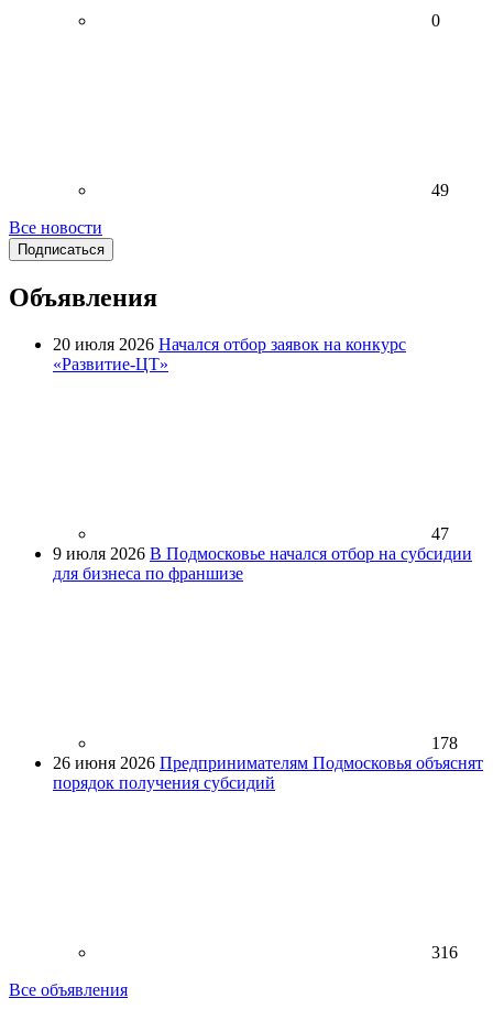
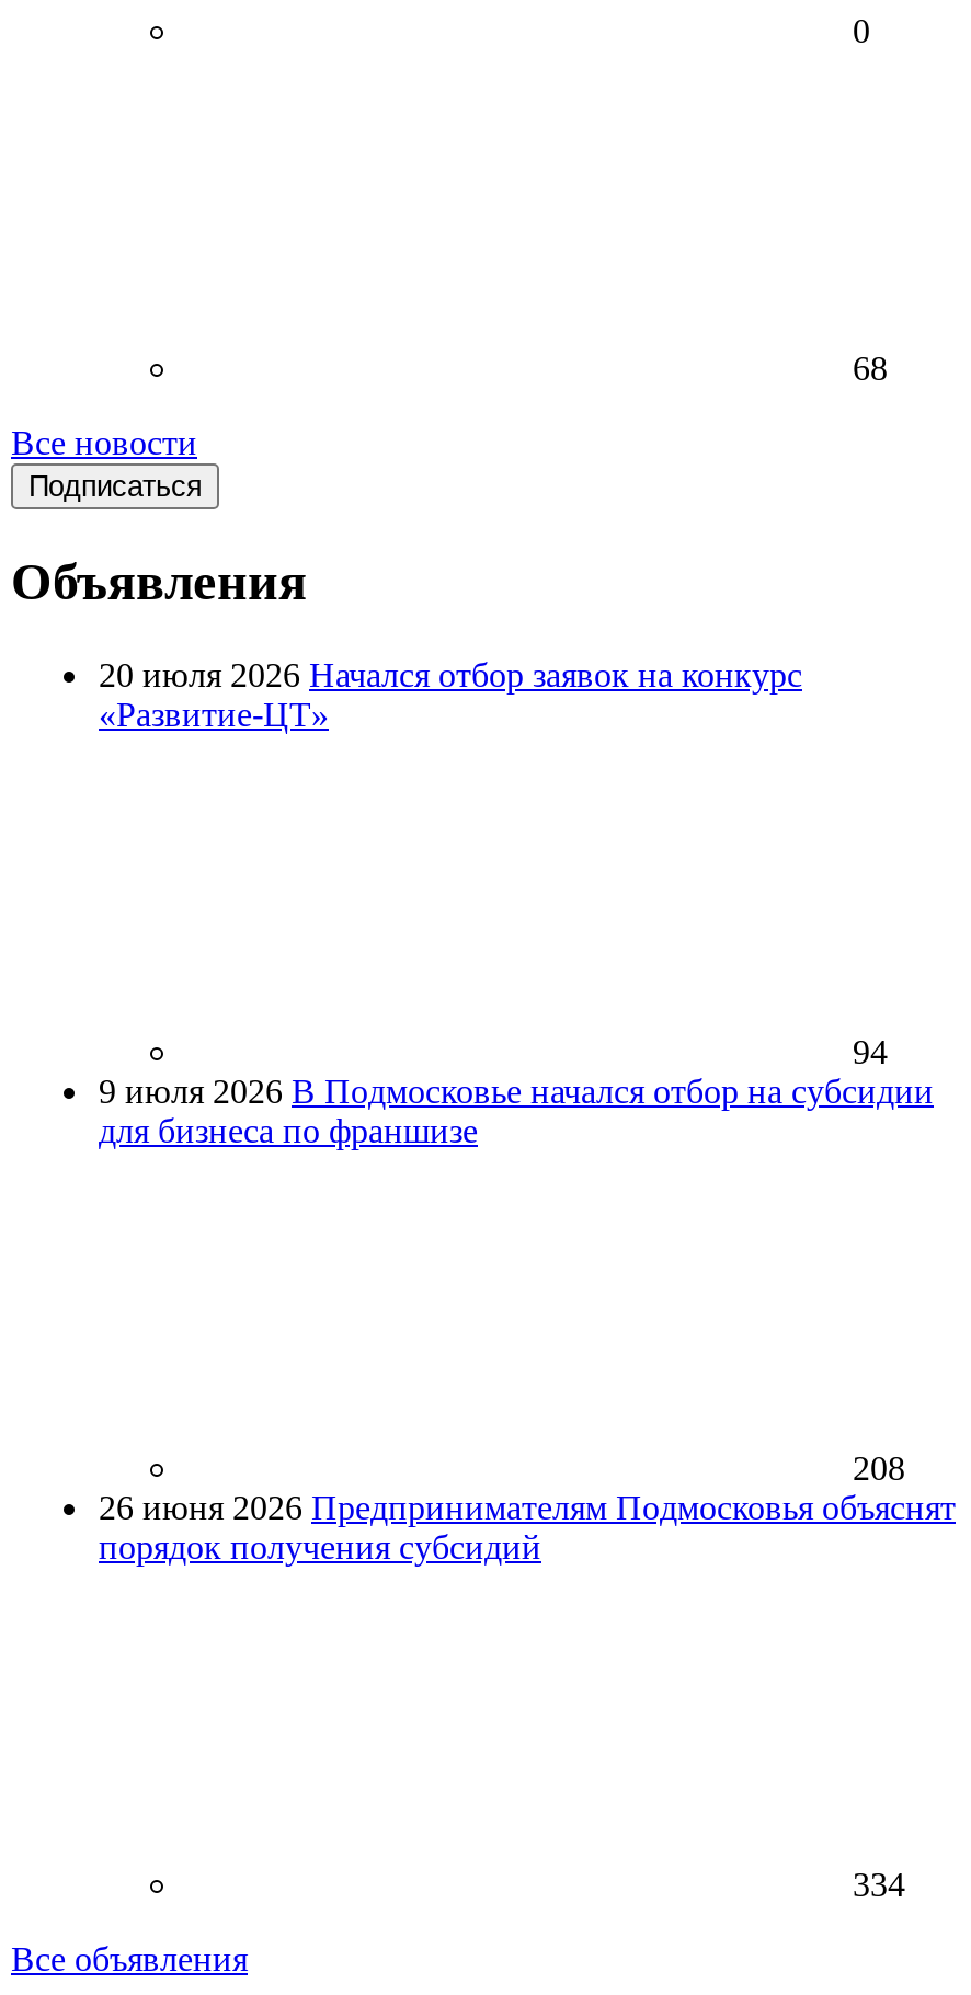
[431,181,449,199] 49 -> [853,349,888,387] 68
[431,524,449,543] 47 -> [853,1033,888,1070] 94
[431,733,458,752] 178 -> [853,1449,905,1486] 208
[431,943,458,961] 316 -> [853,1865,905,1903] 334

